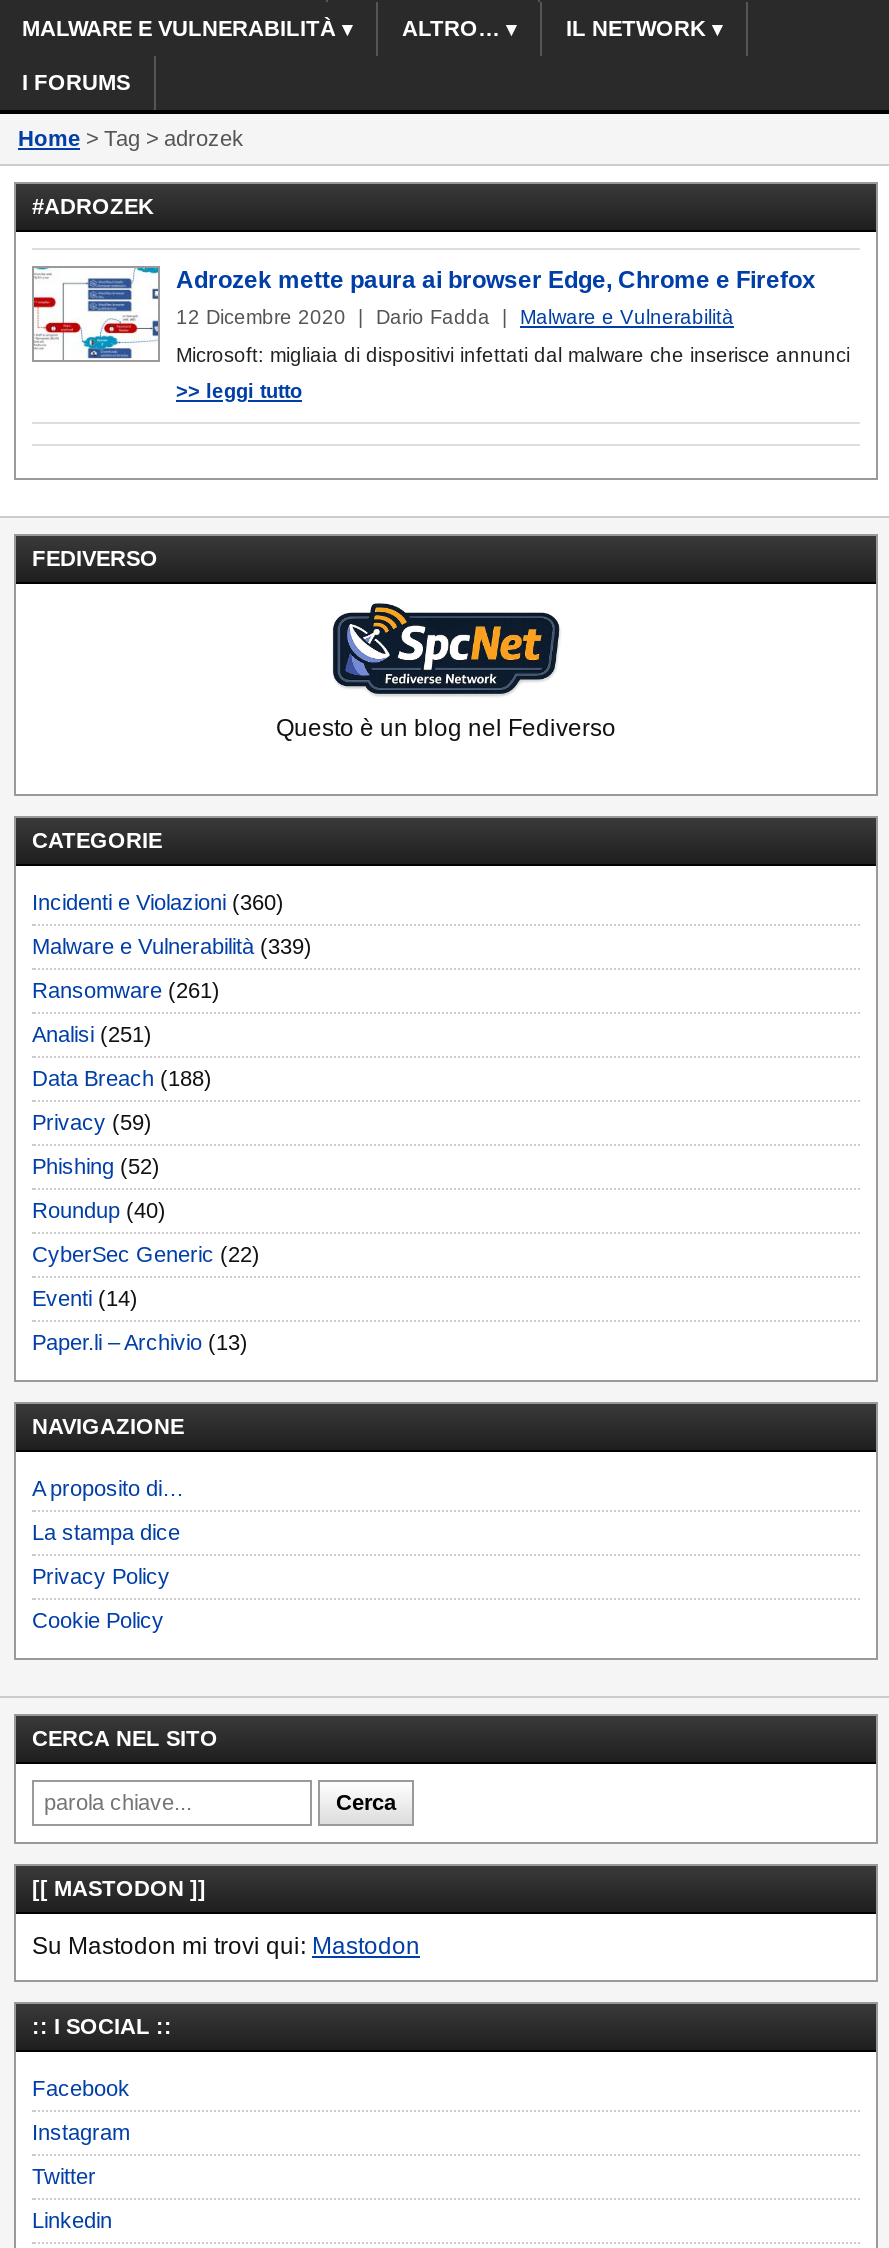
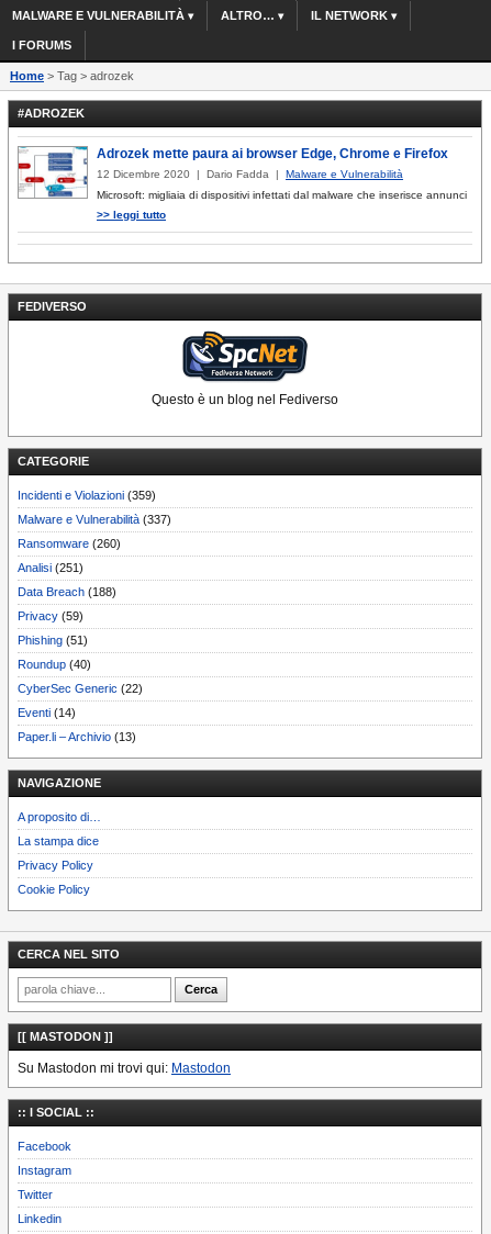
[32,890,284,914] Incidenti e Violazioni (360) -> [18,489,156,502] Incidenti e Violazioni (359)
[32,934,312,958] Malware e Vulnerabilità (339) -> [18,513,171,526] Malware e Vulnerabilità (337)
[32,978,220,1002] Ransomware (261) -> [18,537,121,550] Ransomware (260)
[32,1154,160,1178] Phishing (52) -> [18,633,88,647] Phishing (51)

